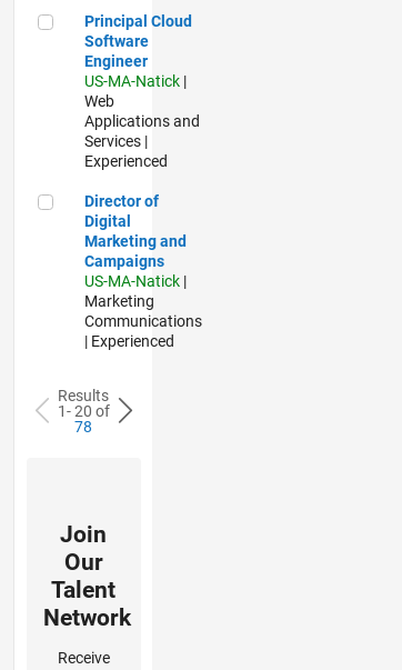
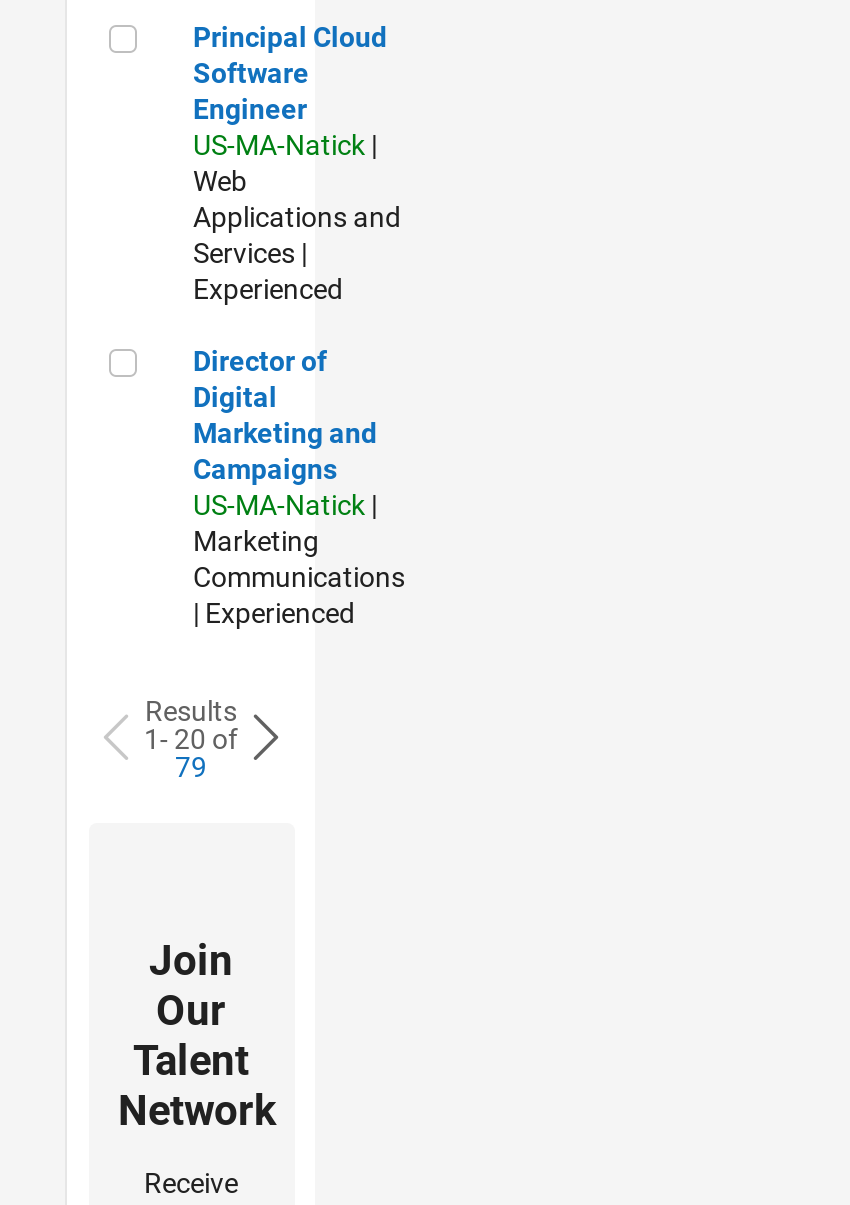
[74,418,92,435] 78 -> [175,751,207,783] 79

